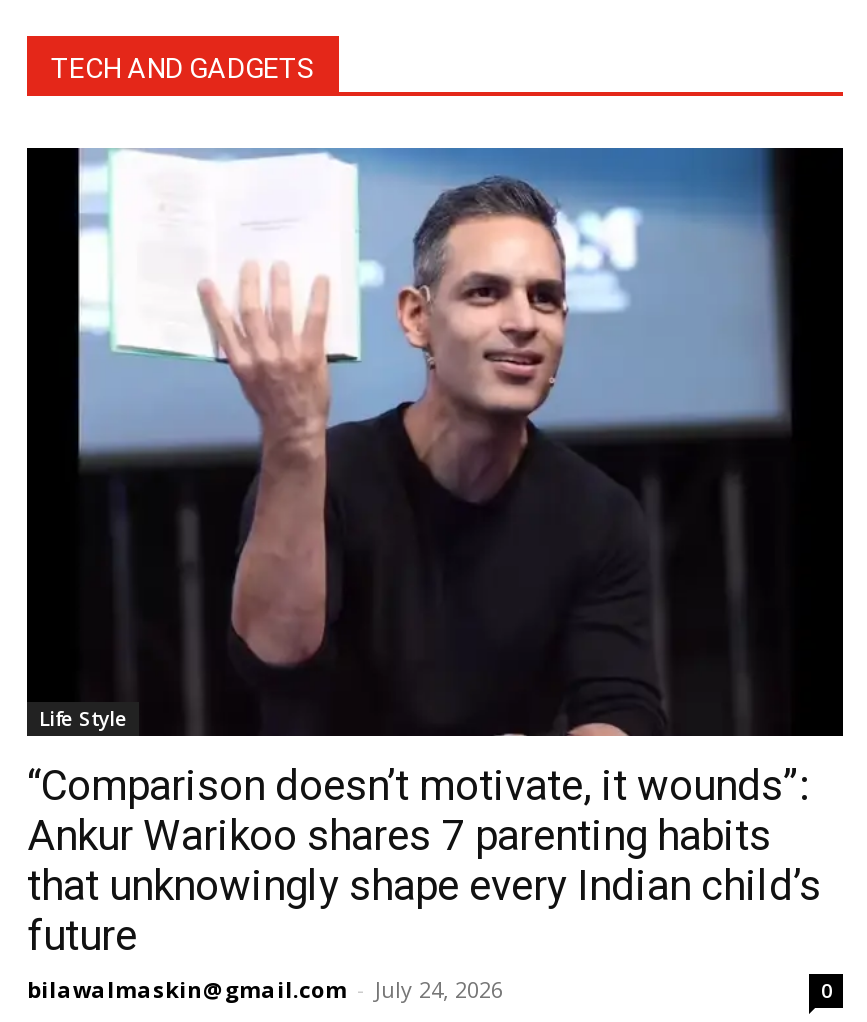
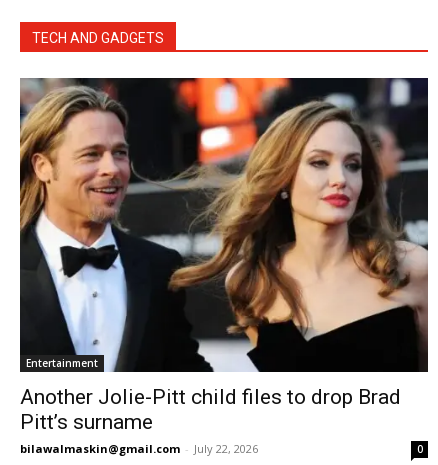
[25,145,845,739] [image] | Life Style -> [19,77,429,370] [image] | Entertainment
[27,763,821,1005] “Comparison doesn’t motivate, it wounds”: | Ankur Warikoo shares 7 parenting habits | that unknowingly shape every Indian child’s | future | bilawalmaskin@gmail.com - July 24, 2026 -> [20,385,401,456] Another Jolie-Pitt child files to drop Brad | Pitt’s surname | bilawalmaskin@gmail.com - July 22, 2026

